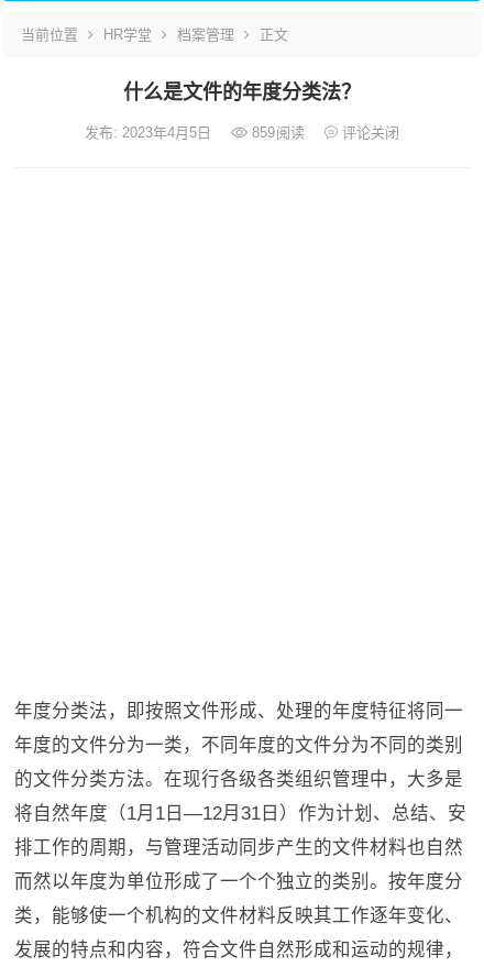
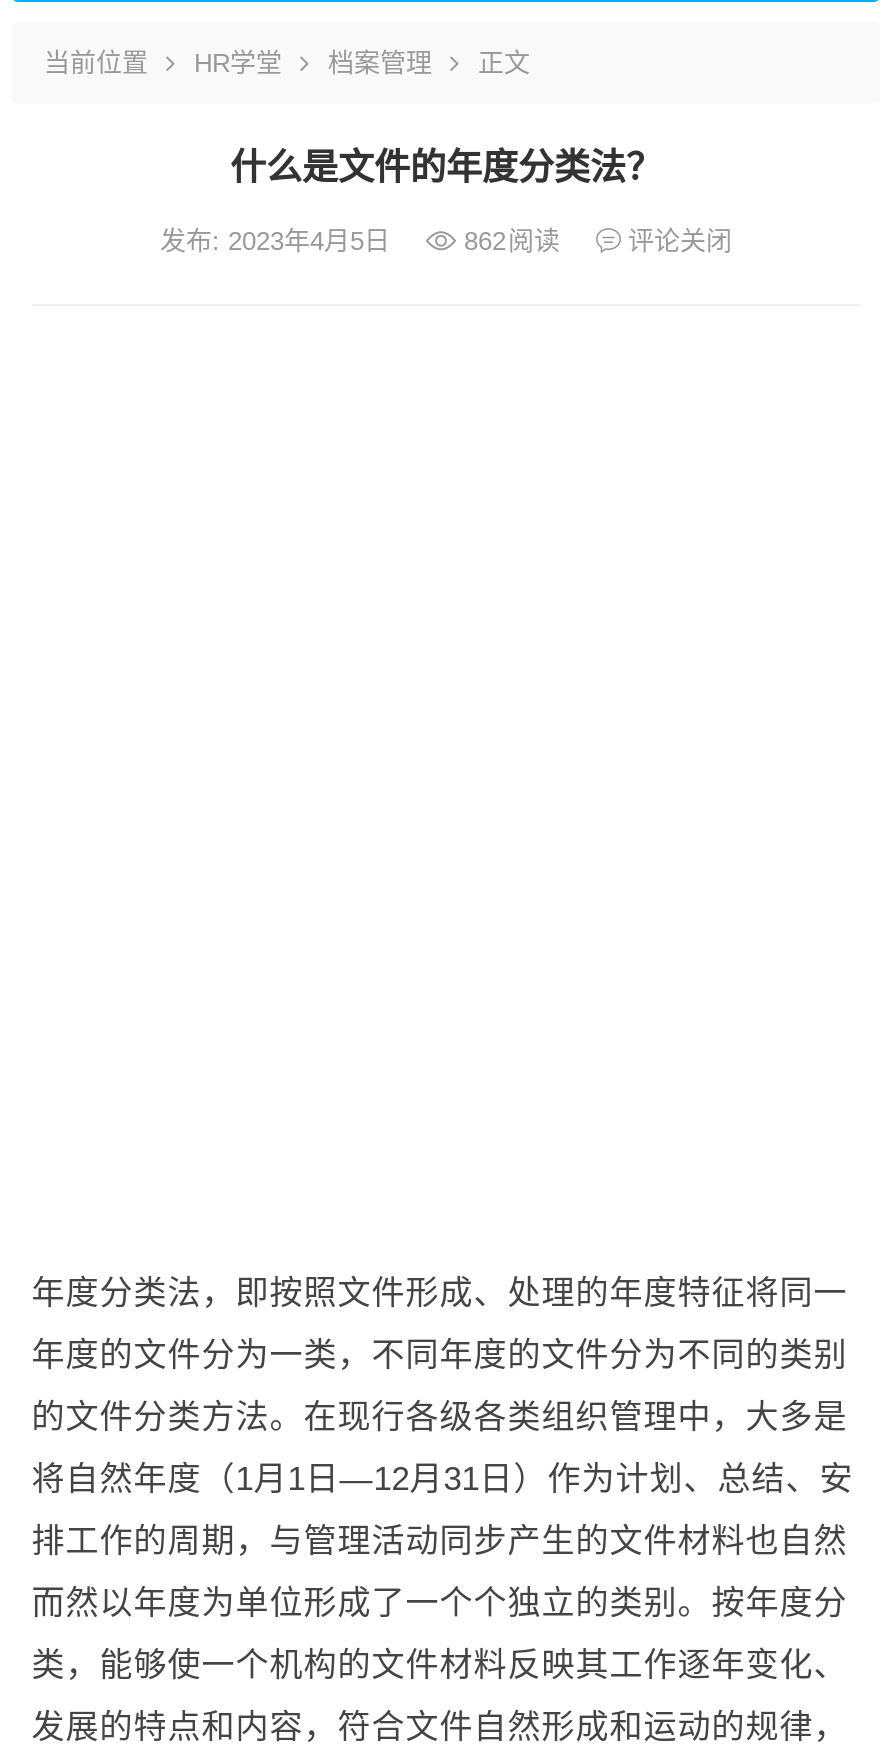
[85,124,399,141] 发布: 2023年4月5日 859阅读 评论关闭 -> [160,226,732,256] 发布: 2023年4月5日 862阅读 评论关闭

